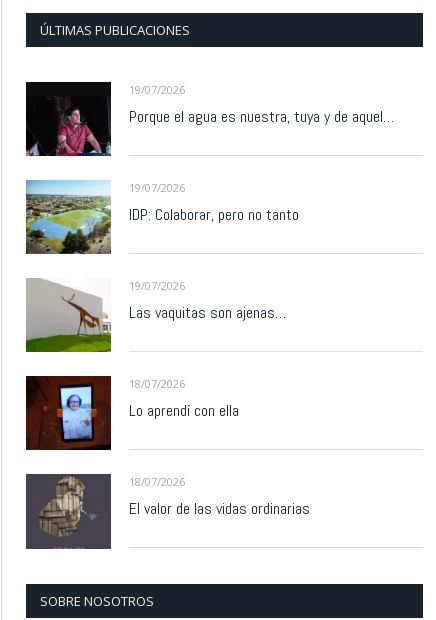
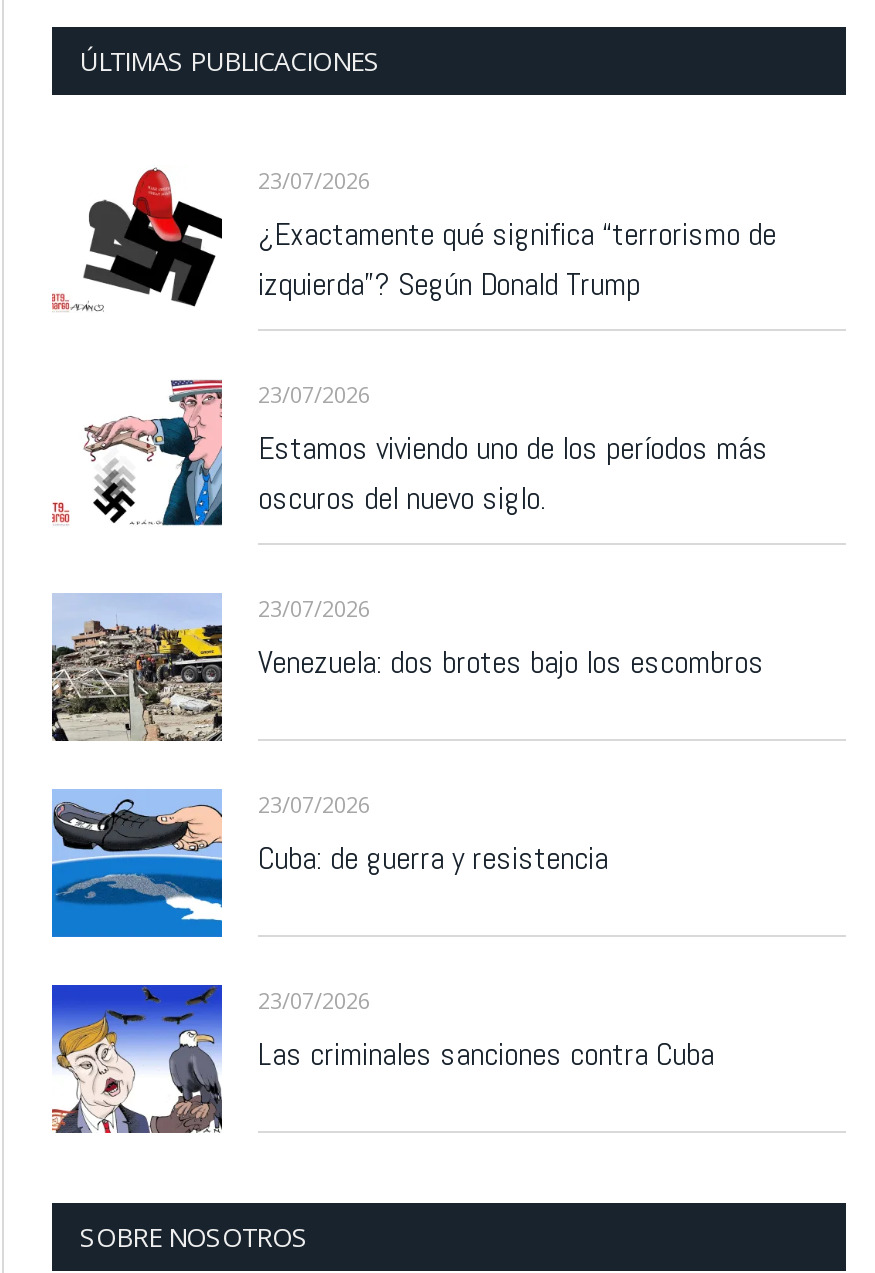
[25,81,394,157] [image] | 19/07/2026 | Porque el agua es nuestra, tuya y de aquel… -> [52,165,776,313] [image] | 23/07/2026 | ¿Exactamente qué significa “terrorismo de | izquierda”? Según Donald Trump
[25,179,299,255] [image] | 19/07/2026 | IDP: Colaborar, pero no tanto -> [52,377,768,527] [image] | 23/07/2026 | Estamos viviendo uno de los períodos más | oscuros del nuevo siglo.
[26,278,286,353] [image] | 19/07/2026 | Las vaquitas son ajenas… -> [50,591,764,743] [image] | 23/07/2026 | Venezuela: dos brotes bajo los escombros
[25,375,239,451] [image] | 18/07/2026 | Lo aprendí con ella -> [50,787,608,939] [image] | 23/07/2026 | Cuba: de guerra y resistencia
[25,473,310,550] [image] | 18/07/2026 | El valor de las vidas ordinarias -> [50,983,714,1135] [image] | 23/07/2026 | Las criminales sanciones contra Cuba

